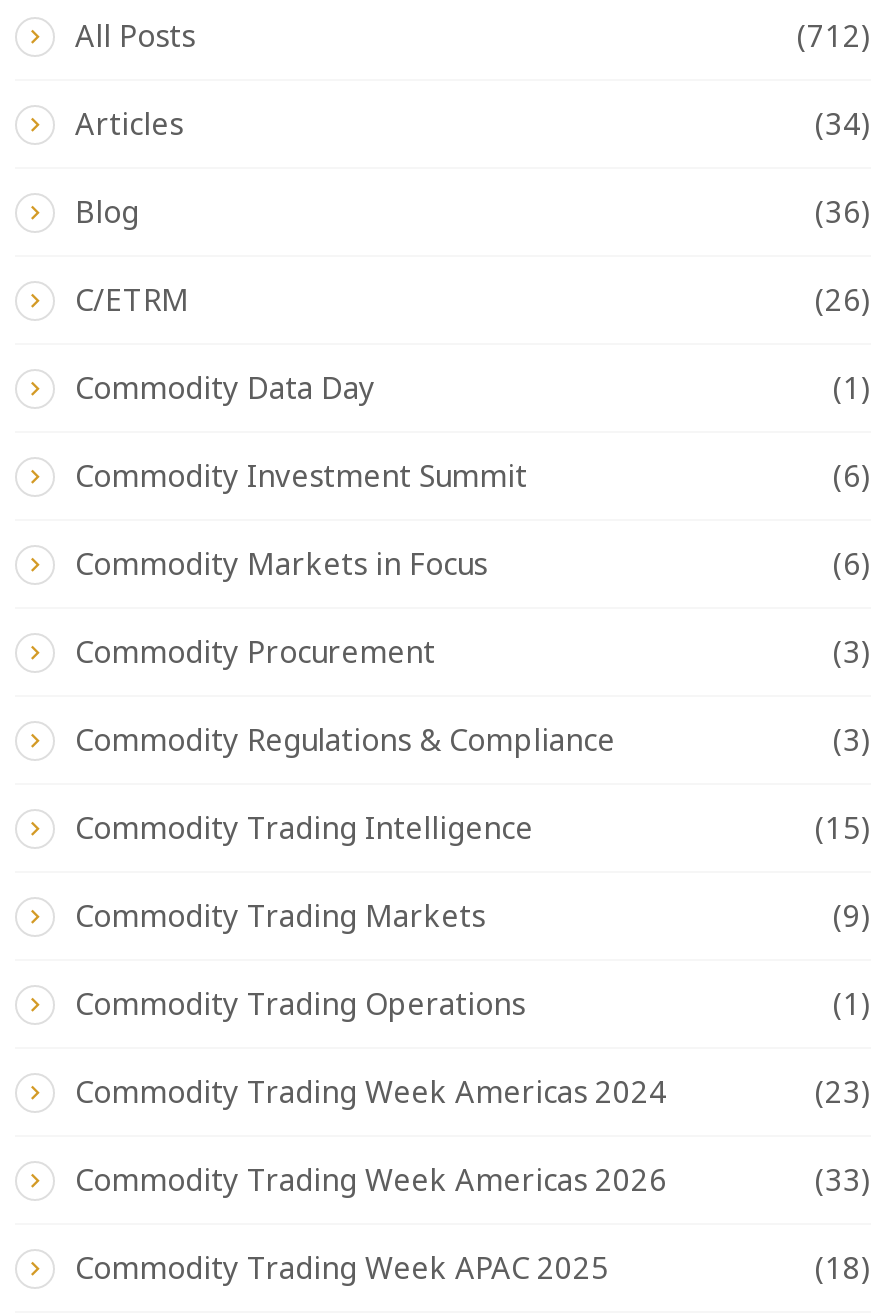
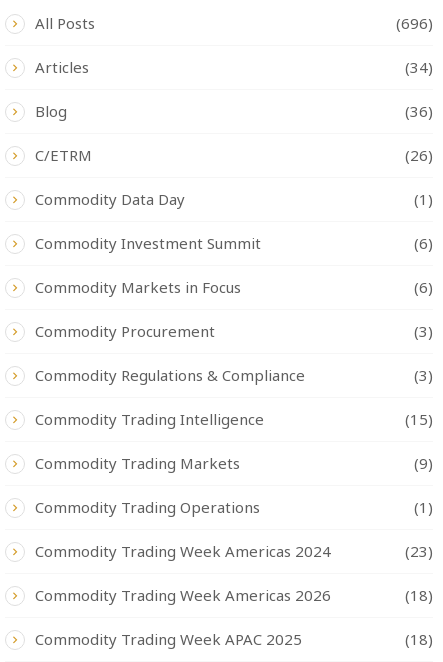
[797,14,871,54] (712) -> [396,13,433,33] (696)
[815,1158,871,1198] (33) -> [405,585,433,605] (18)

